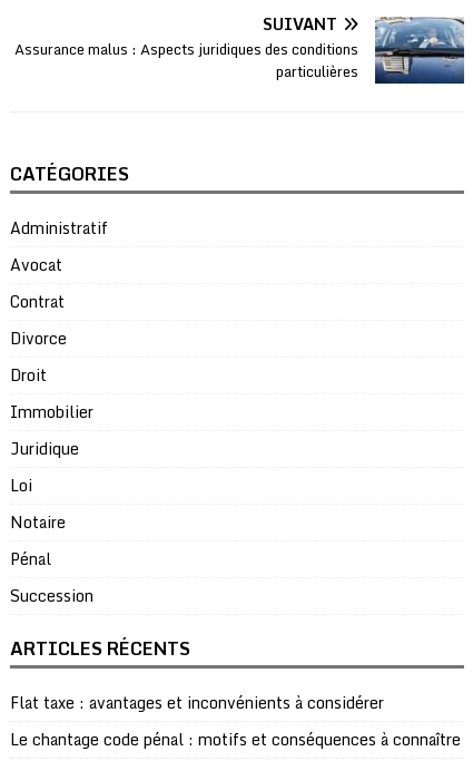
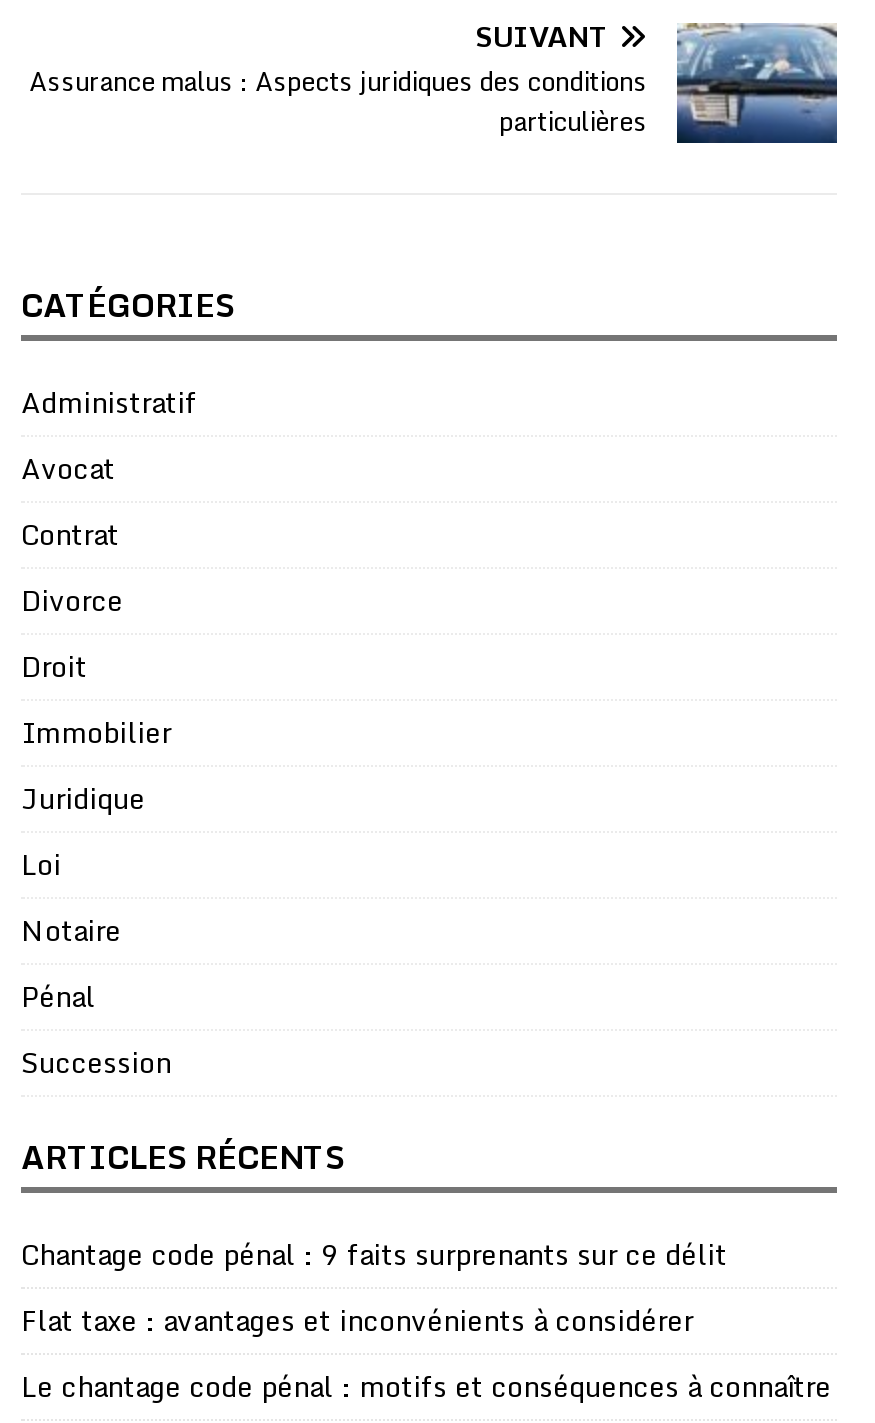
none -> [21,1231,727,1277] Chantage code pénal : 9 faits surprenants sur ce délit

